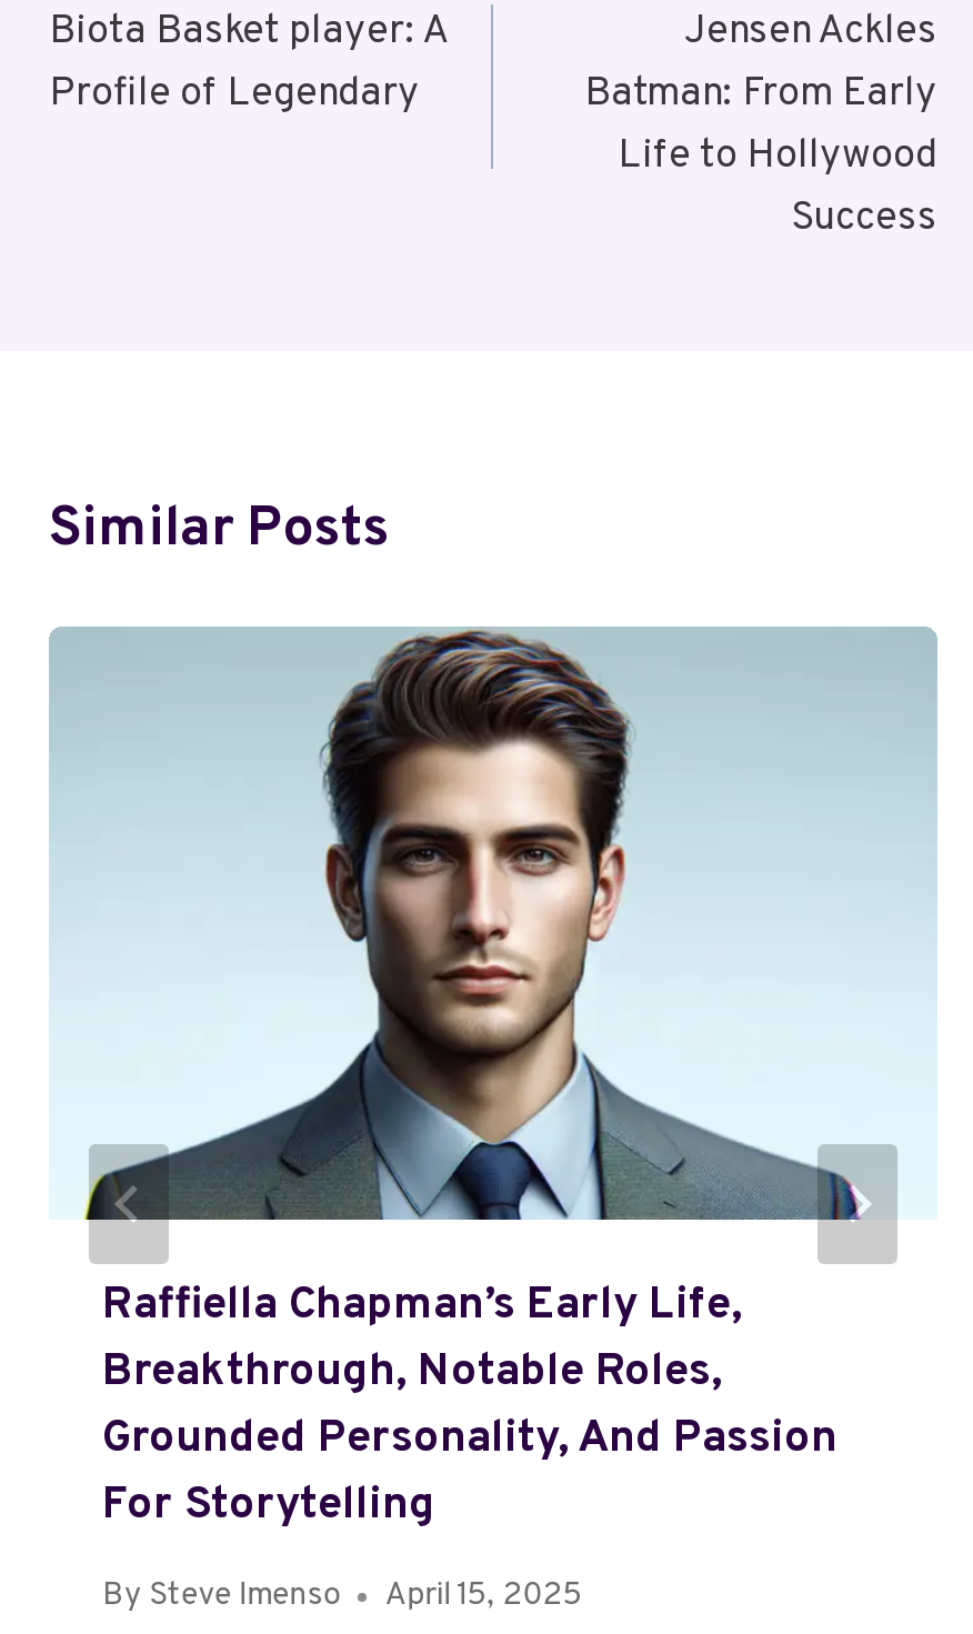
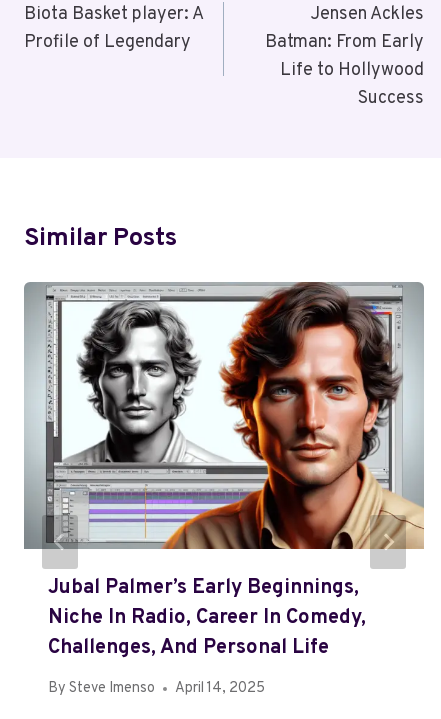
[51,626,935,1535] [image] | Raffiella Chapman’s Early Life, | Breakthrough, Notable Roles, | Grounded Personality, And Passion | For Storytelling -> [23,282,425,661] [image] | Jubal Palmer’s Early Beginnings, | Niche In Radio, Career In Comedy, | Challenges, And Personal Life
[102,1576,582,1618] By Steve Imenso April 15, 2025 -> [48,679,265,698] By Steve Imenso April 14, 2025

